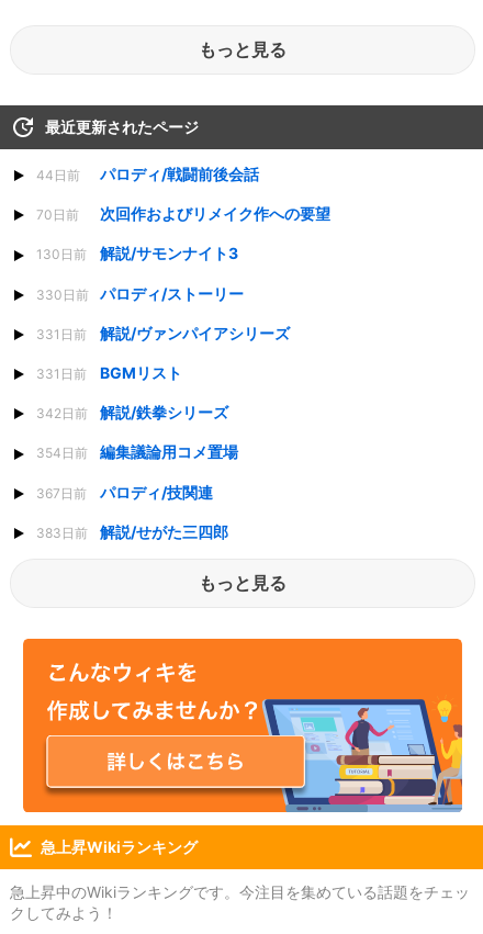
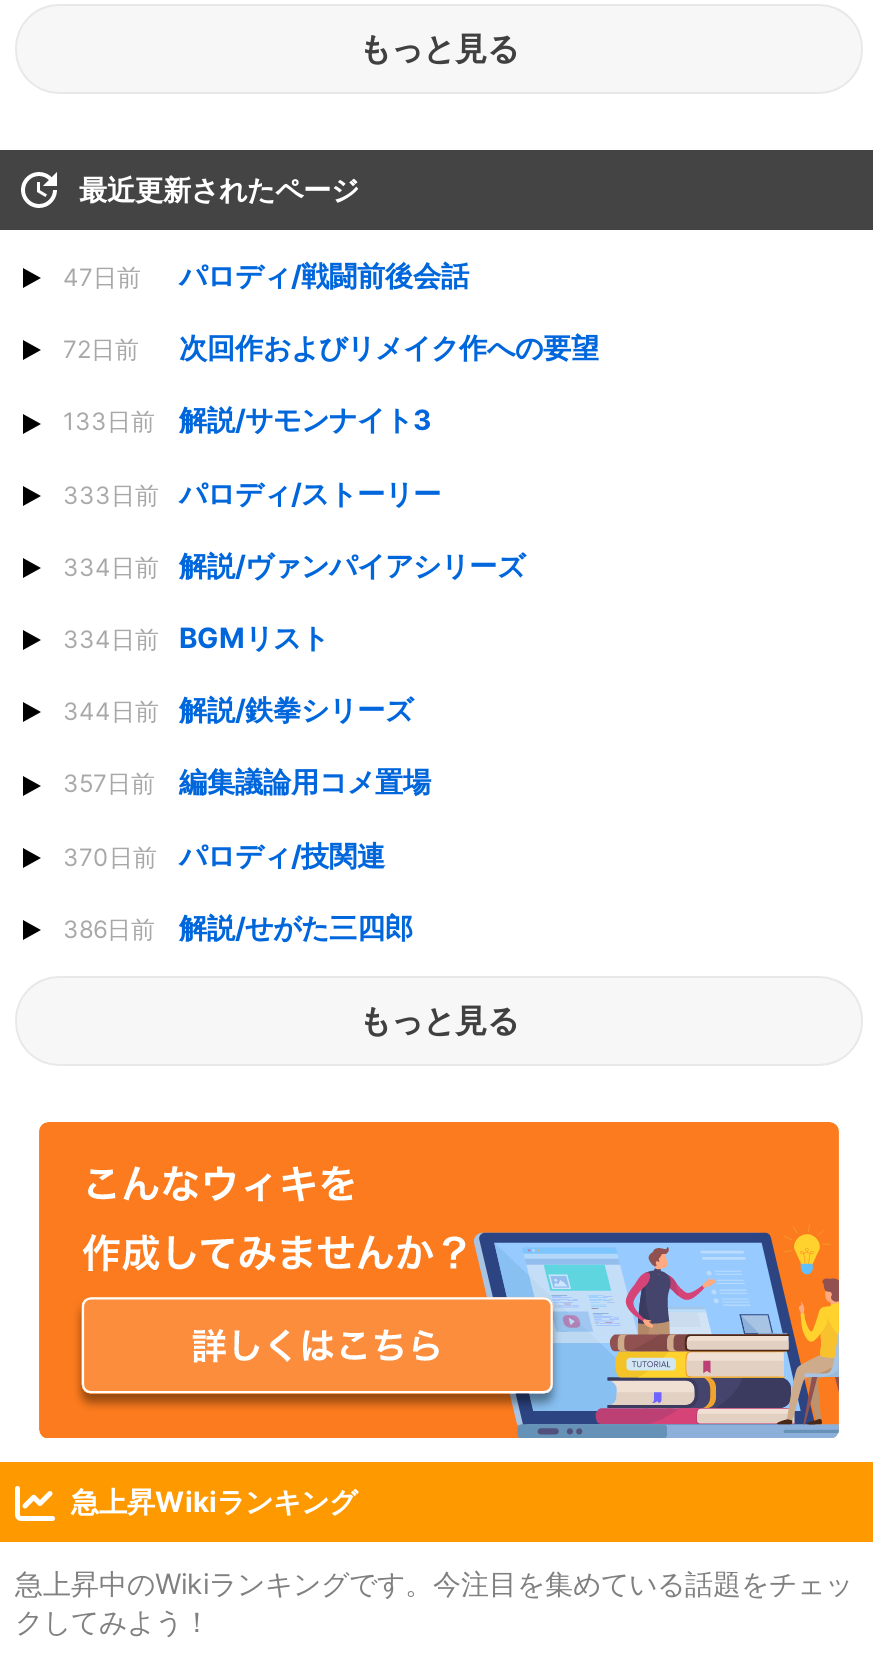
[36,165,259,183] 44日前 パロディ/戦闘前後会話 -> [63,258,469,292] 47日前 パロディ/戦闘前後会話
[36,204,330,223] 70日前 次回作およびリメイク作への要望 -> [63,330,599,364] 72日前 次回作およびリメイク作への要望
[36,244,238,263] 130日前 解説/サモンナイト3 -> [63,403,431,437] 133日前 解説/サモンナイト3
[36,284,244,302] 330日前 パロディ/ストーリー -> [63,475,441,509] 333日前 パロディ/ストーリー
[36,324,290,342] 331日前 解説/ヴァンパイアシリーズ -> [63,548,525,582] 334日前 解説/ヴァンパイアシリーズ
[36,363,182,382] 331日前 BGMリスト -> [63,620,329,654] 334日前 BGMリスト
[36,403,228,422] 342日前 解説/鉄拳シリーズ -> [63,692,413,726] 344日前 解説/鉄拳シリーズ
[36,445,88,461] 354日前 -> [63,769,155,799] 357日前
[36,482,213,501] 367日前 パロディ/技関連 -> [63,837,385,871] 370日前 パロディ/技関連
[36,522,228,541] 383日前 解説/せがた三四郎 -> [63,909,413,943] 386日前 解説/せがた三四郎

